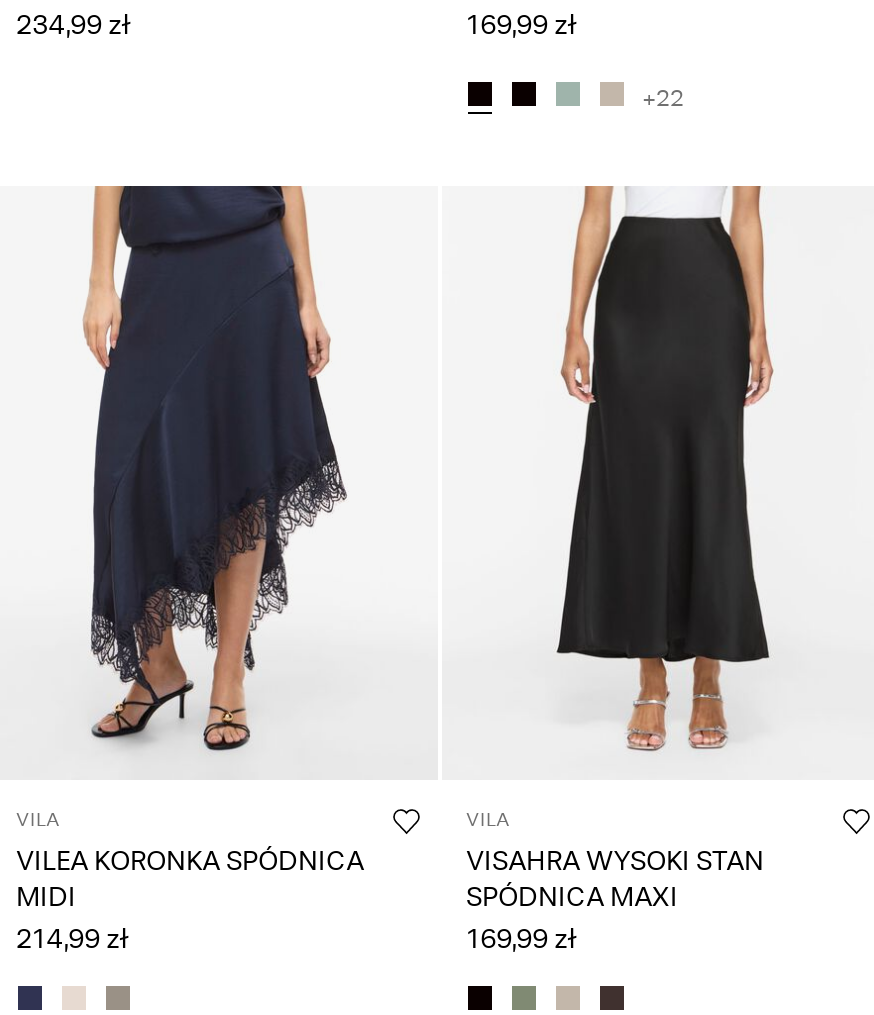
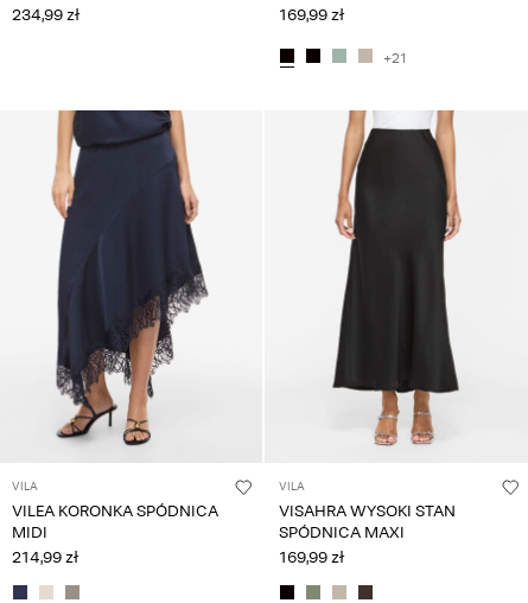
[642,83,684,111] +22 -> [383,49,407,66] +21

